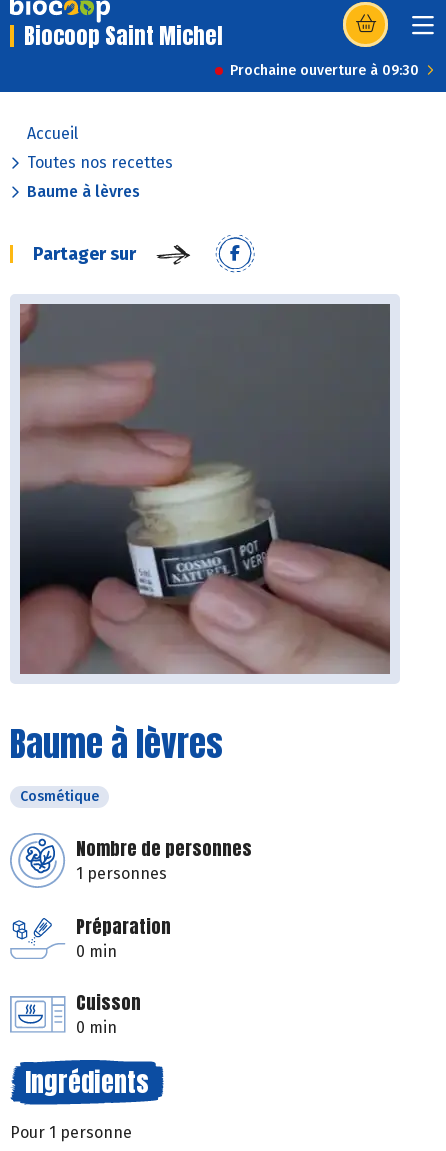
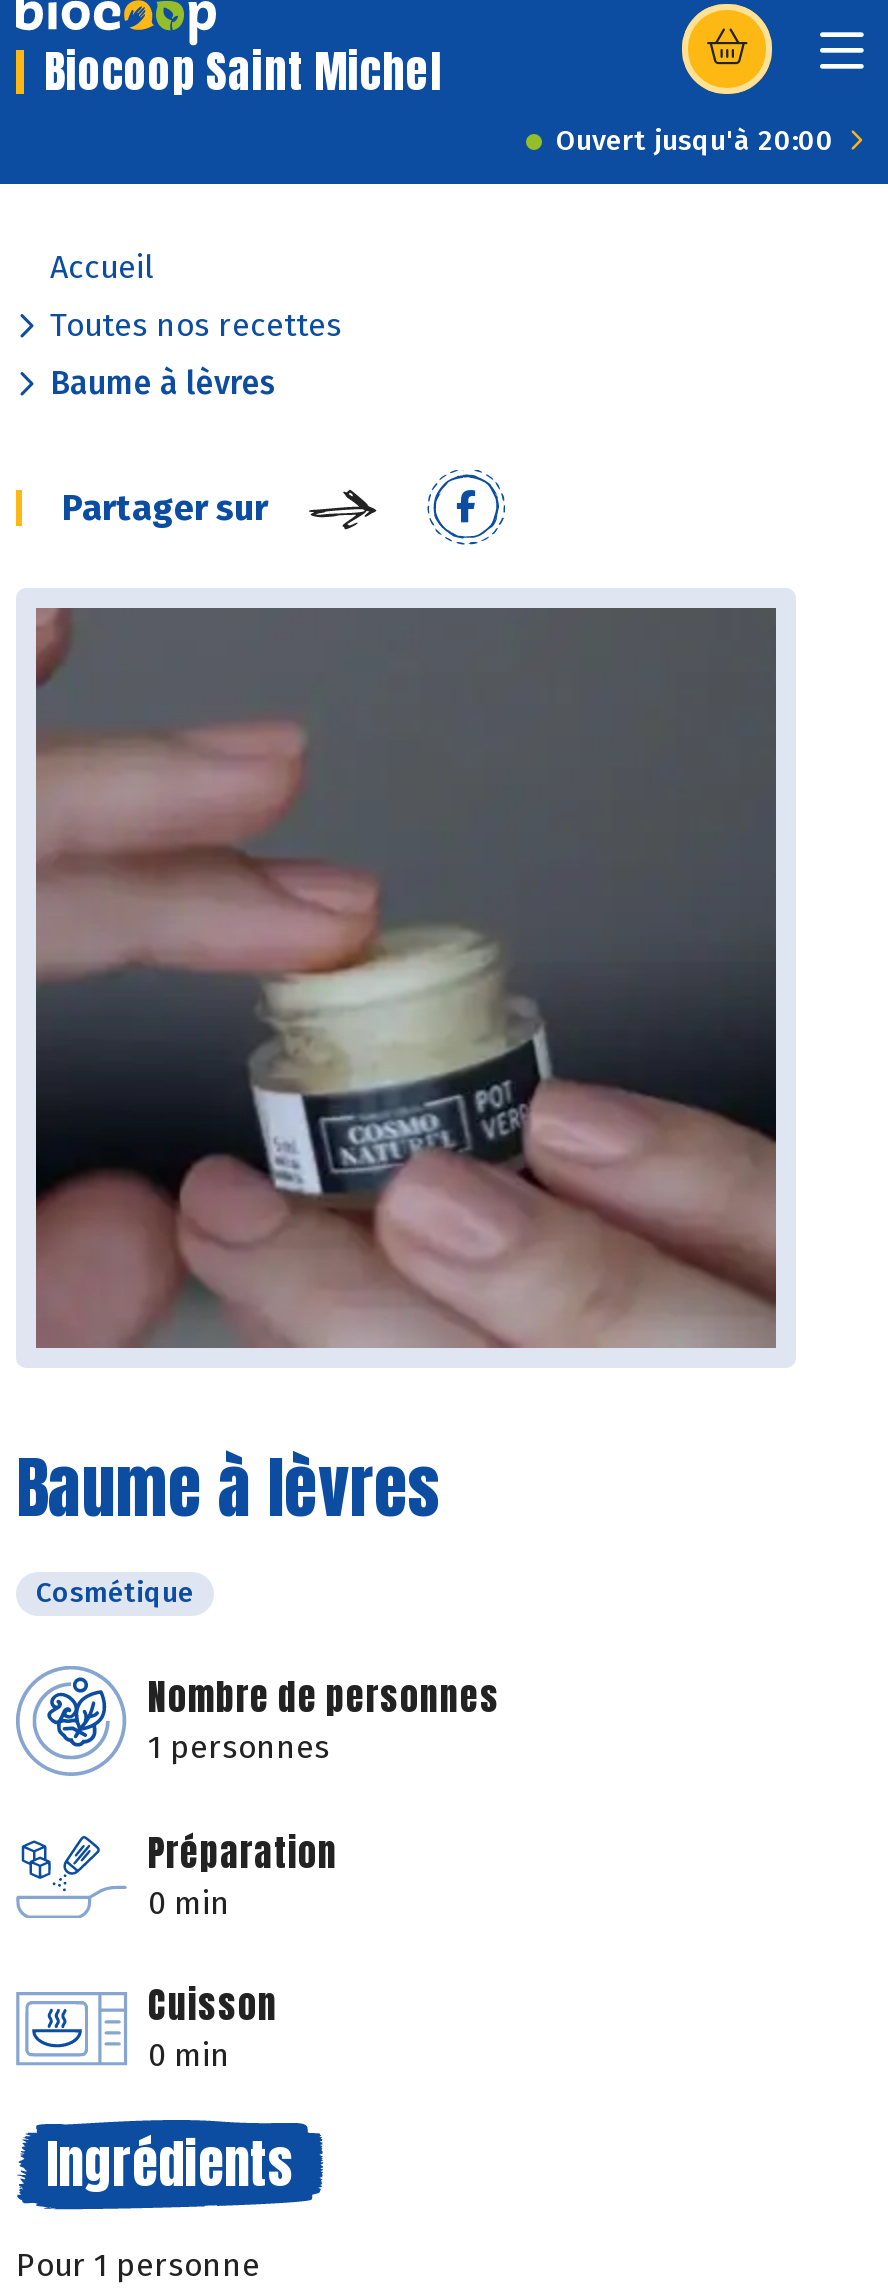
[230,62,419,79] Prochaine ouverture à 09:30 -> [556,124,834,158] Ouvert jusqu'à 20:00

